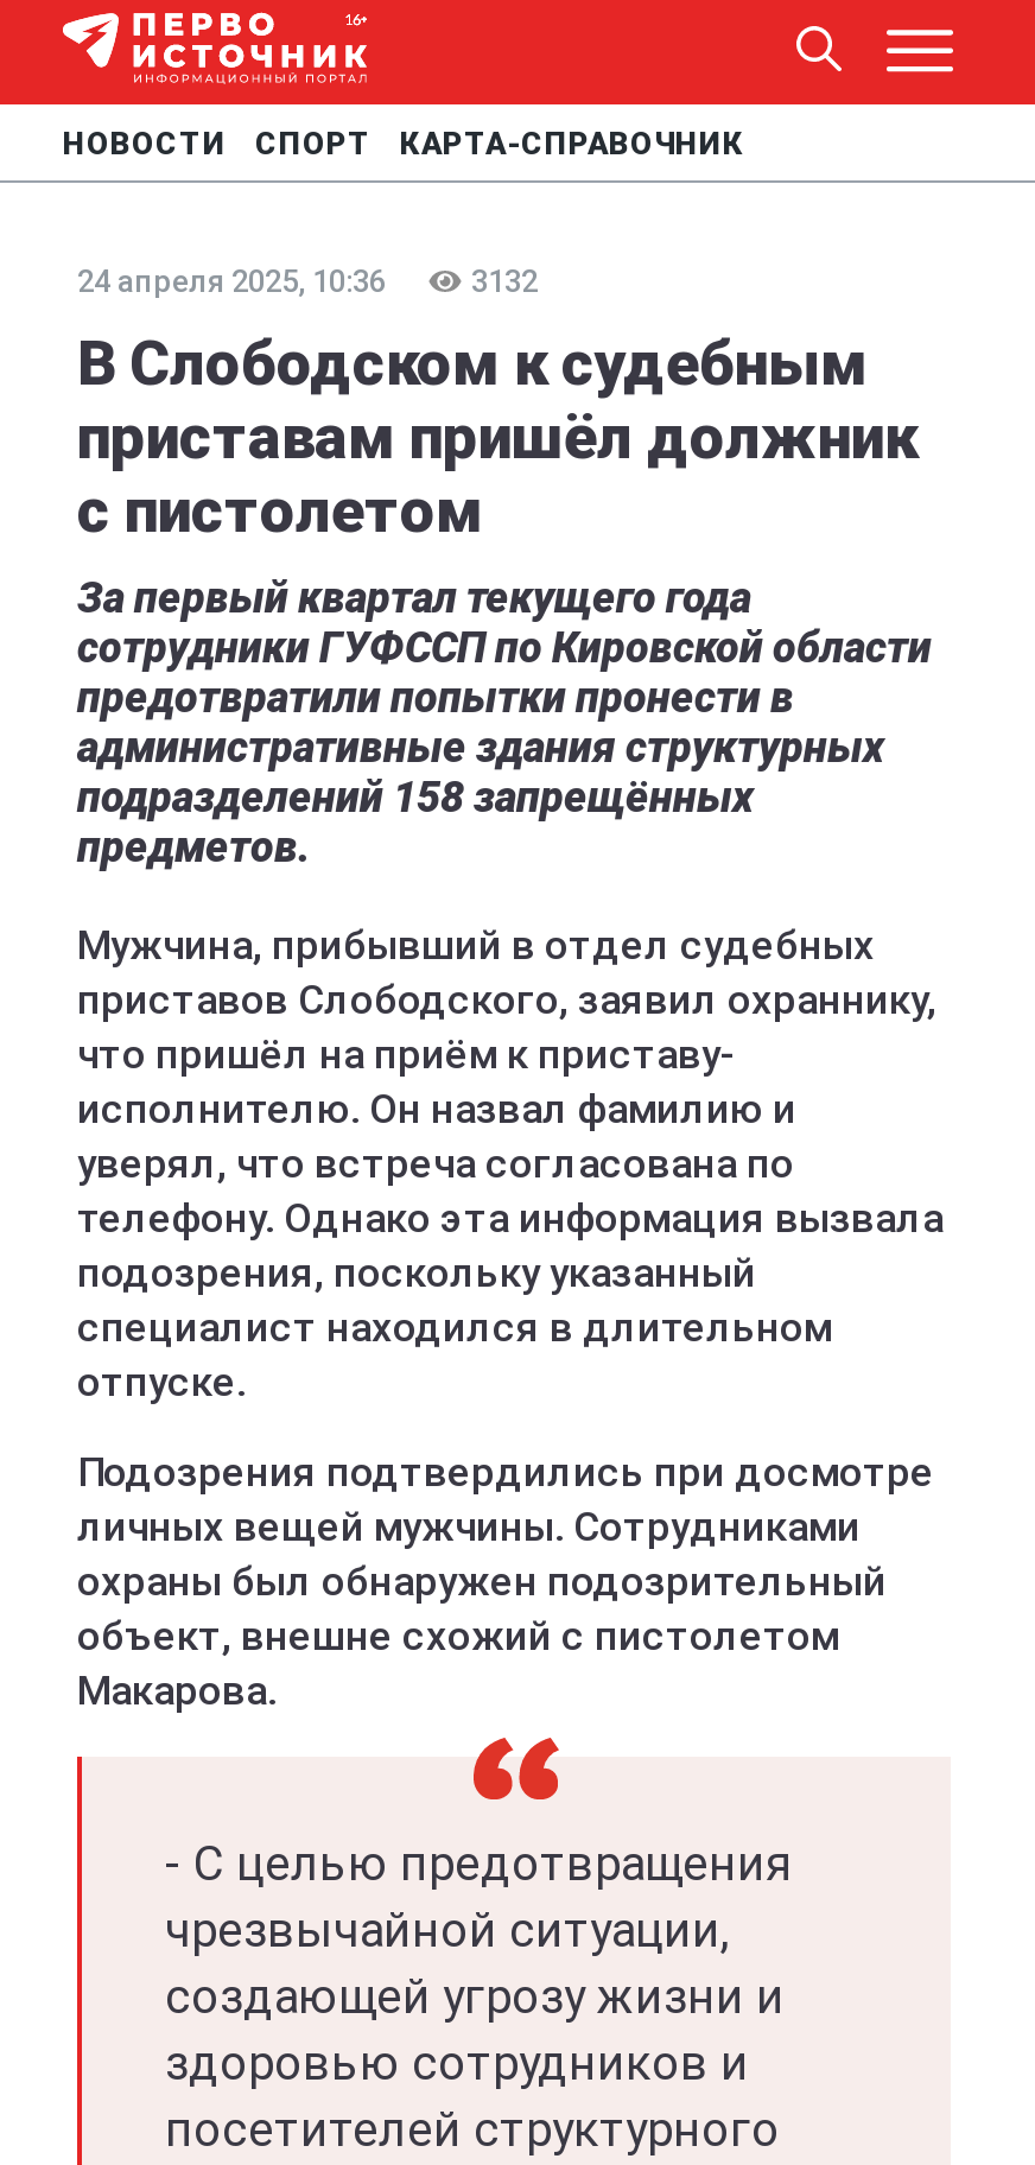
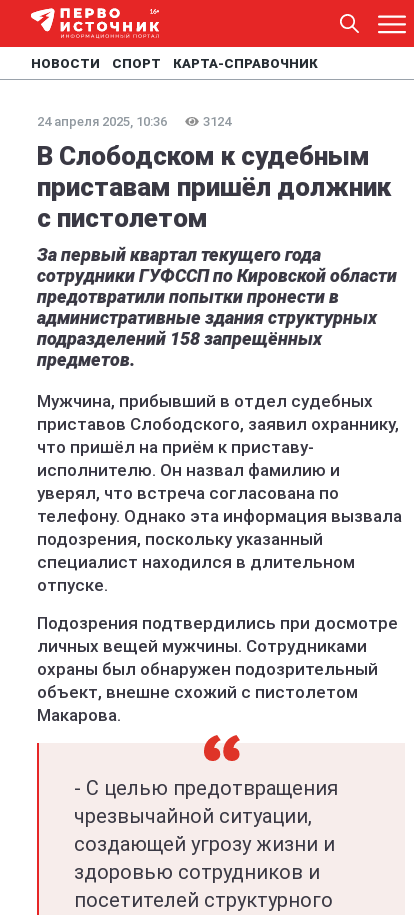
[471,264,538,299] 3132 -> [203,114,231,129] 3124

